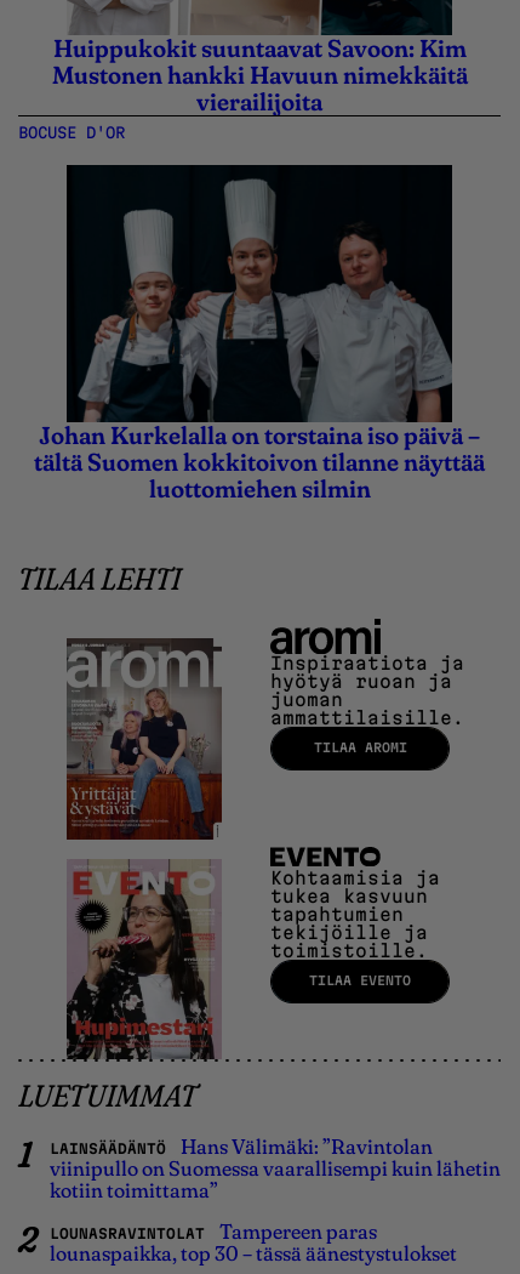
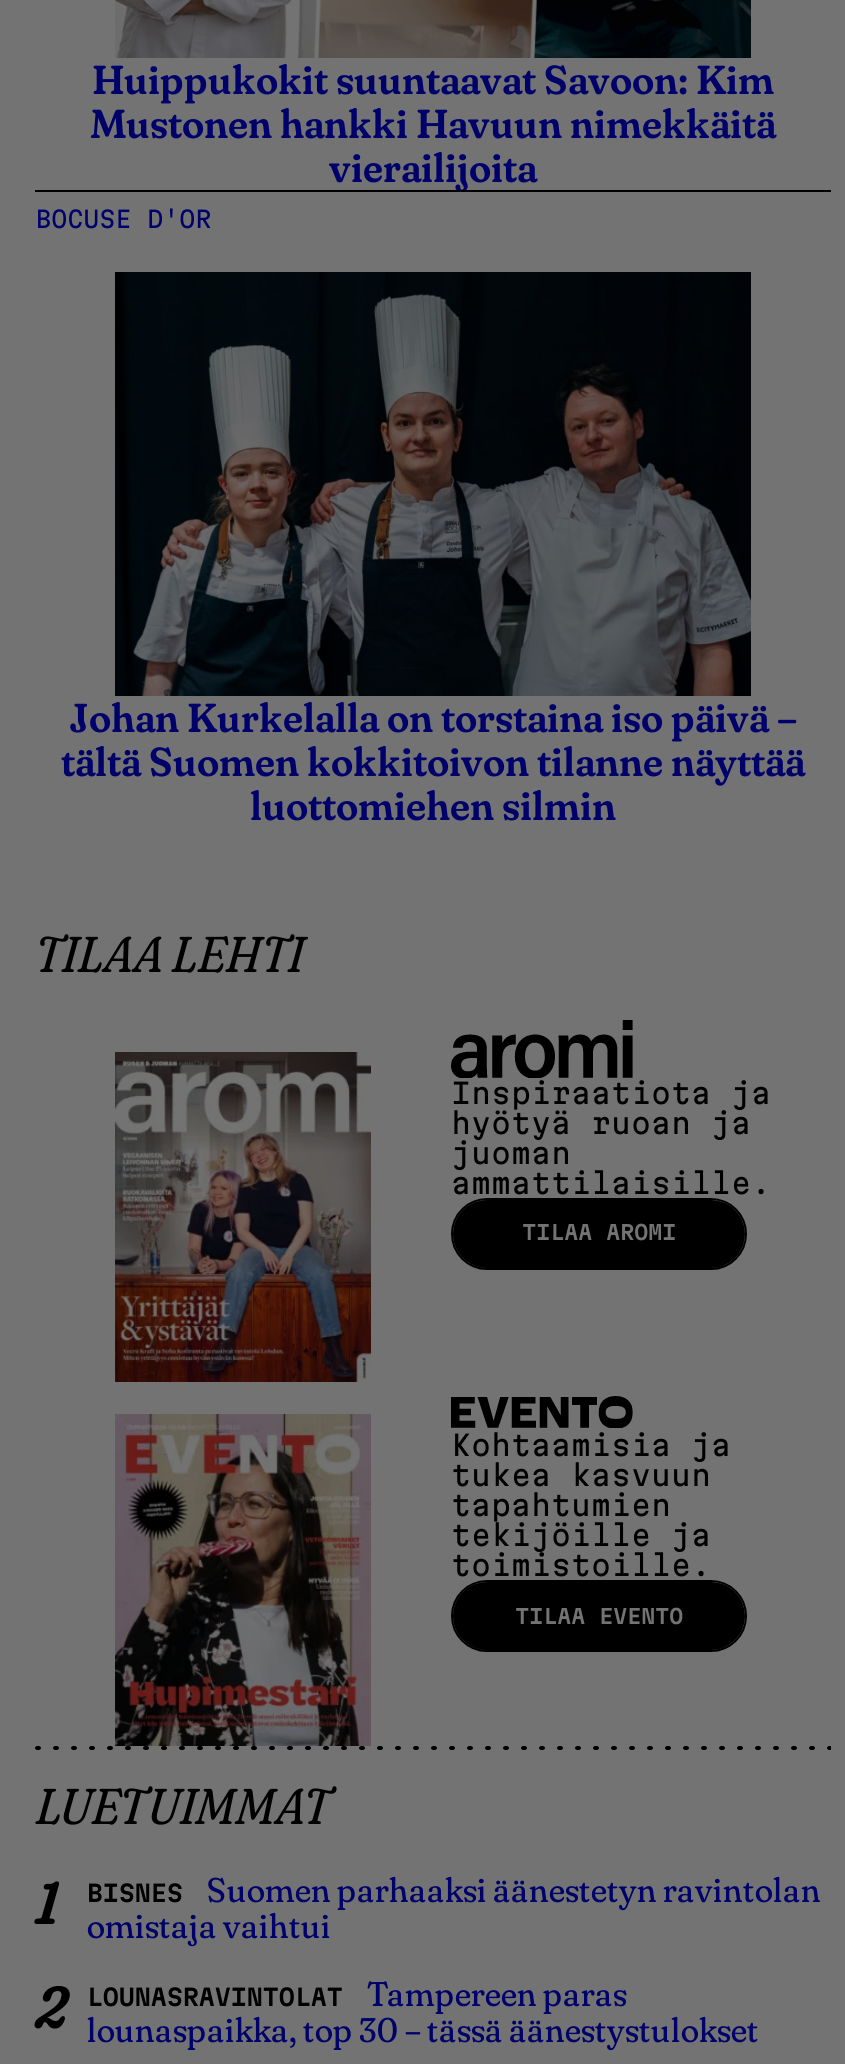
[50,1133,500,1203] LAINSÄÄDÄNTÖ | Hans Välimäki: ”Ravintolan | viinipullo on Suomessa vaarallisempi kuin lähetin | kotiin toimittama” -> [87,1868,821,1946] BISNES | Suomen parhaaksi äänestetyn ravintolan | omistaja vaihtui

